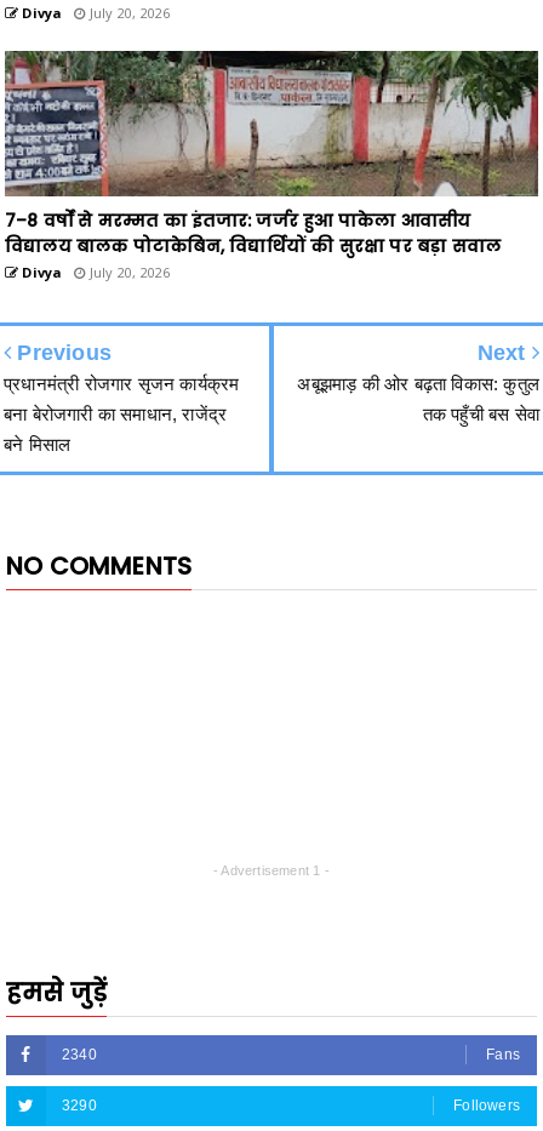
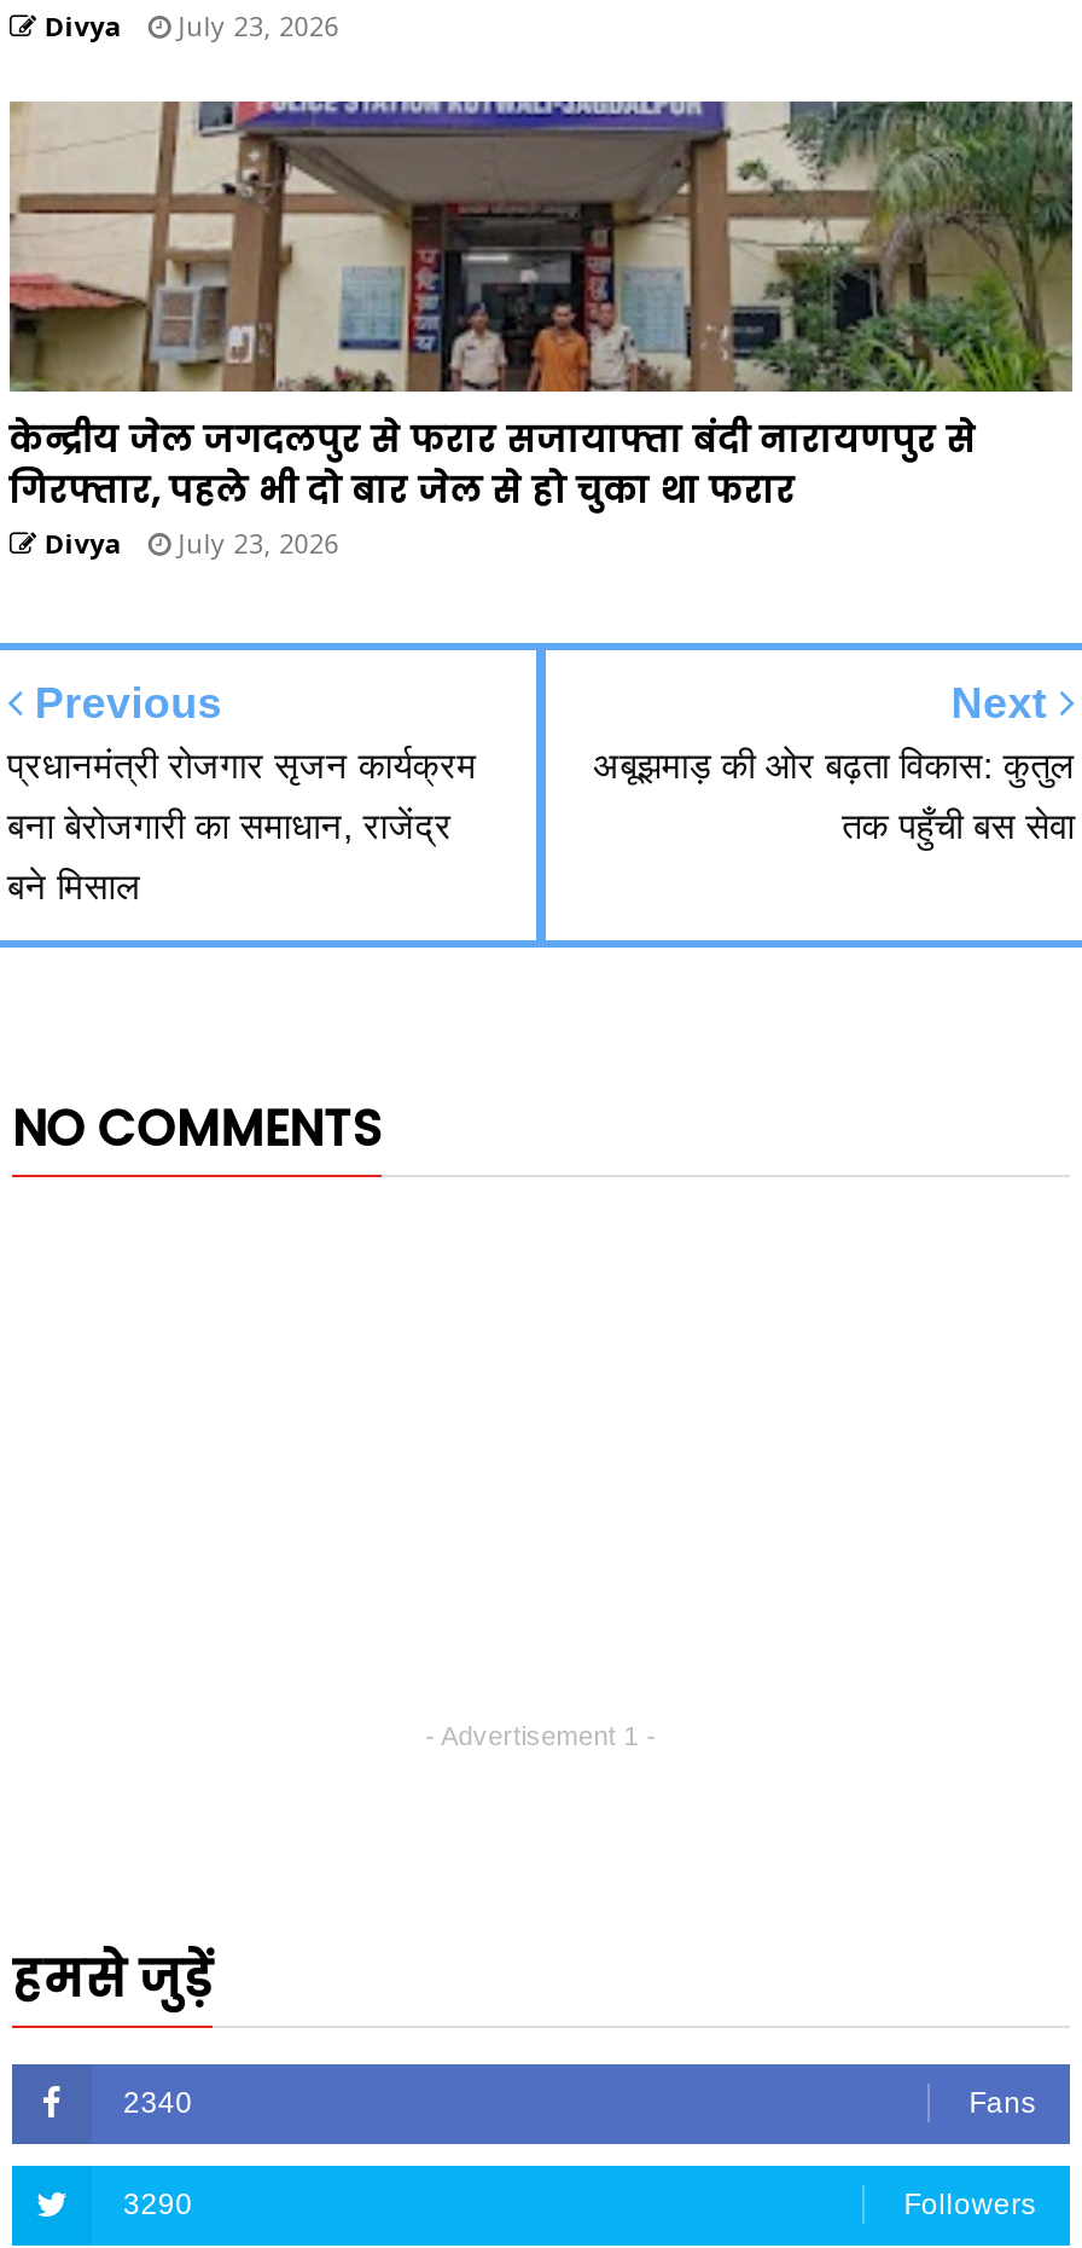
[18,3,170,22] Divya July 20, 2026 -> [37,7,339,43] Divya July 23, 2026
[4,50,538,258] [image] | 7–8 वर्षों से मरम्मत का इंतजार: जर्जर हुआ पाकेला आवासीय | विद्यालय बालक पोटाकेबिन, विद्यार्थियों की सुरक्षा पर बड़ा सवाल -> [10,99,1075,514] [image] | केन्द्रीय जेल जगदलपुर से फरार सजायाफ्ता बंदी नारायणपुर से | गिरफ्तार, पहले भी दो बार जेल से हो चुका था फरार
[18,263,170,281] Divya July 20, 2026 -> [37,524,339,560] Divya July 23, 2026

